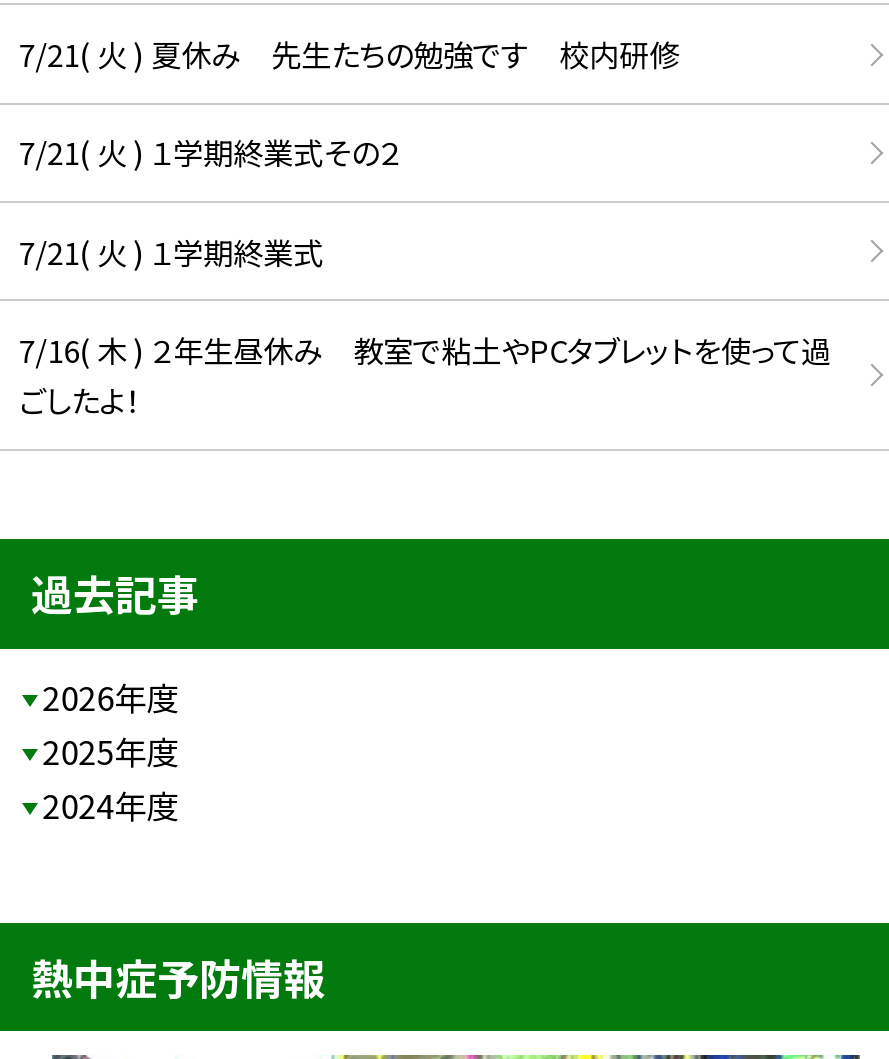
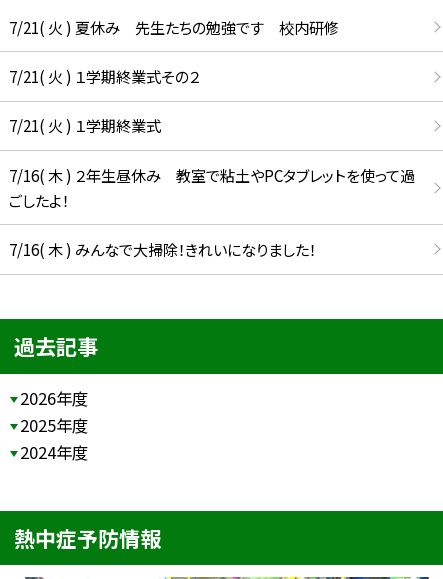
none -> [9,238,316,260] 7/16( 木 ) みんなで大掃除！きれいになりました！

